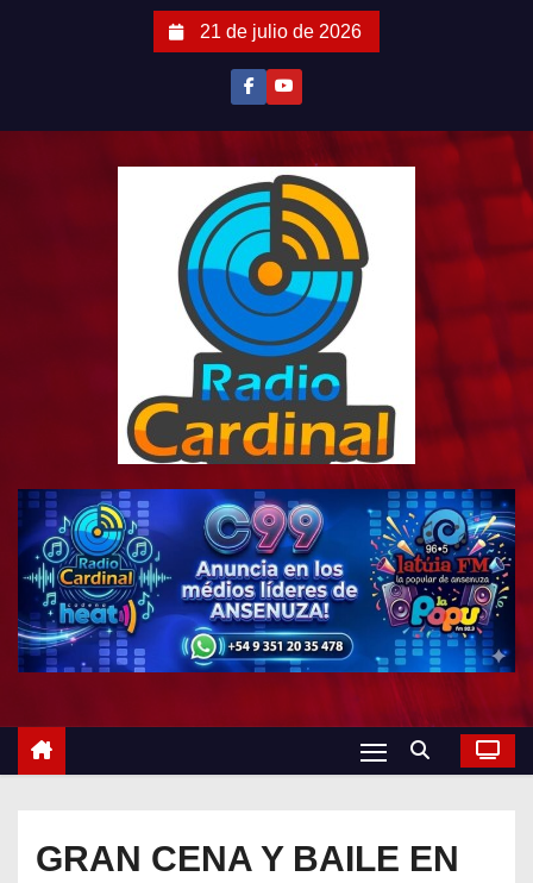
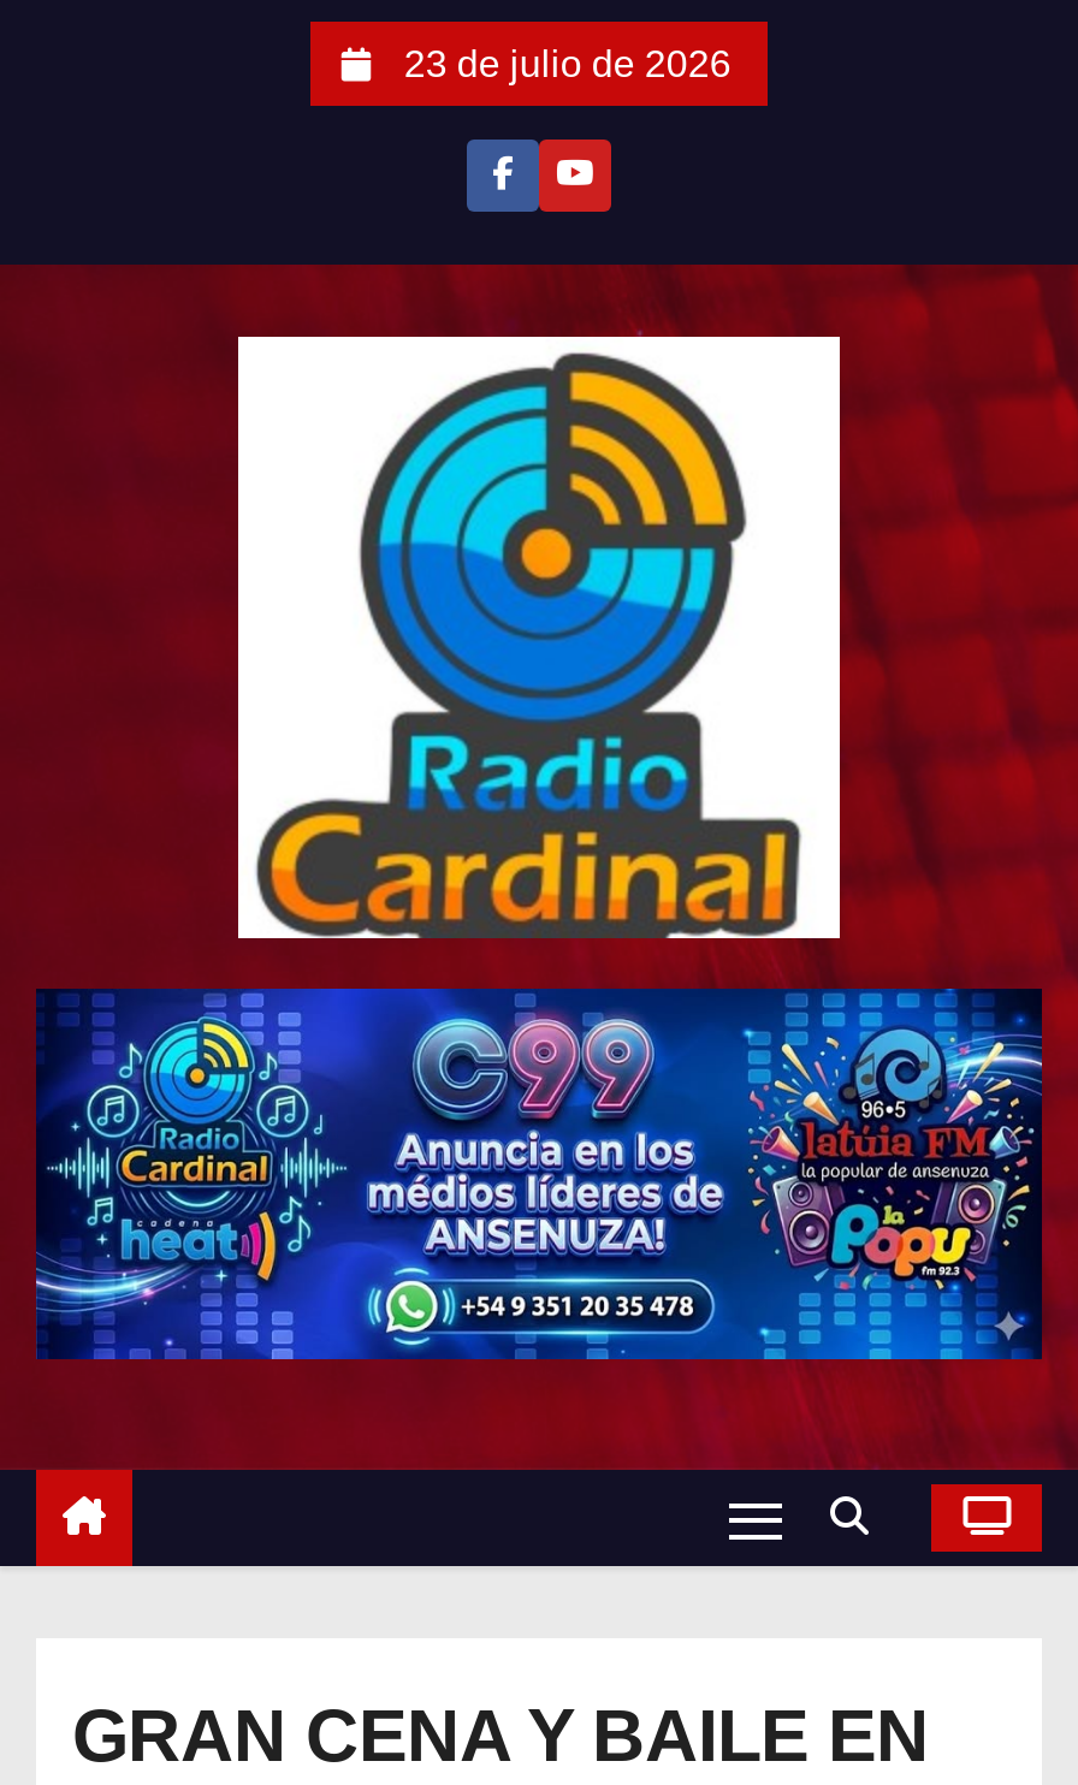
[195,21,362,42] 21 de julio de 2026 -> [394,43,731,84] 23 de julio de 2026

